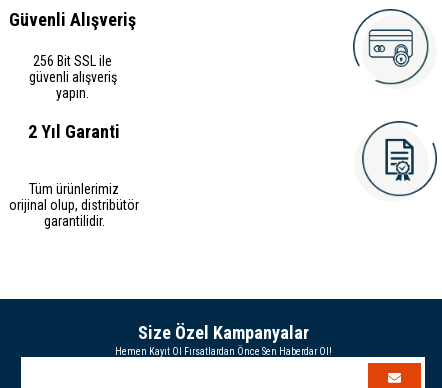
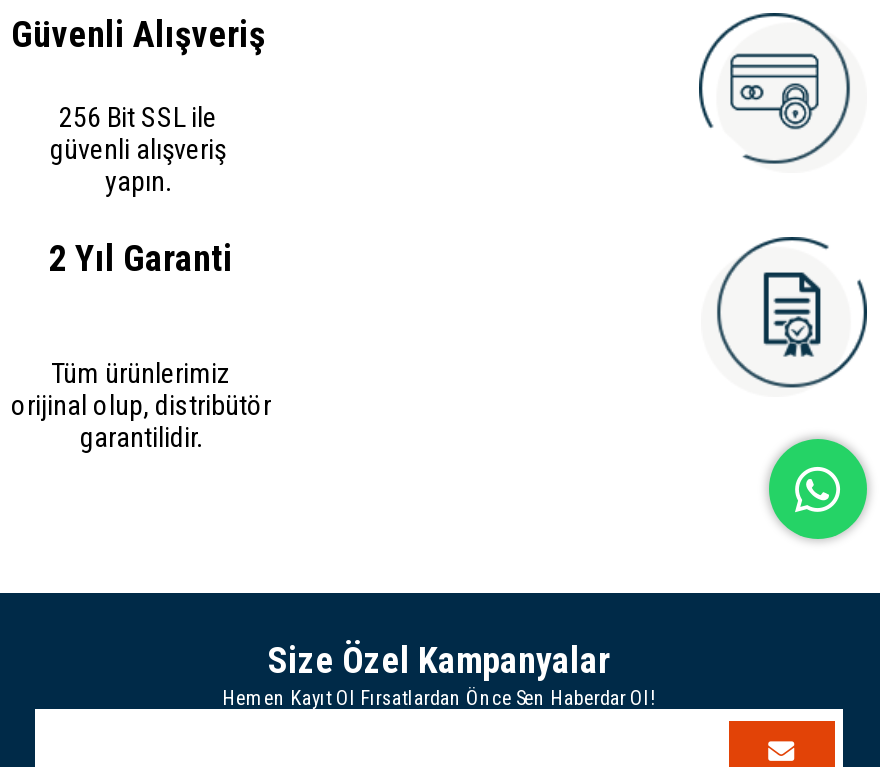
none -> [765,435,871,543] [image]

